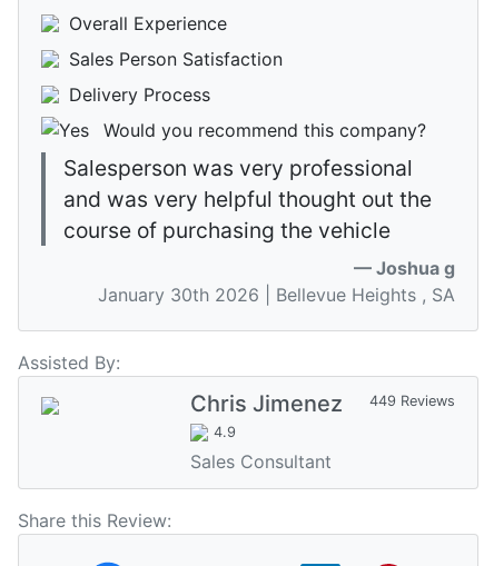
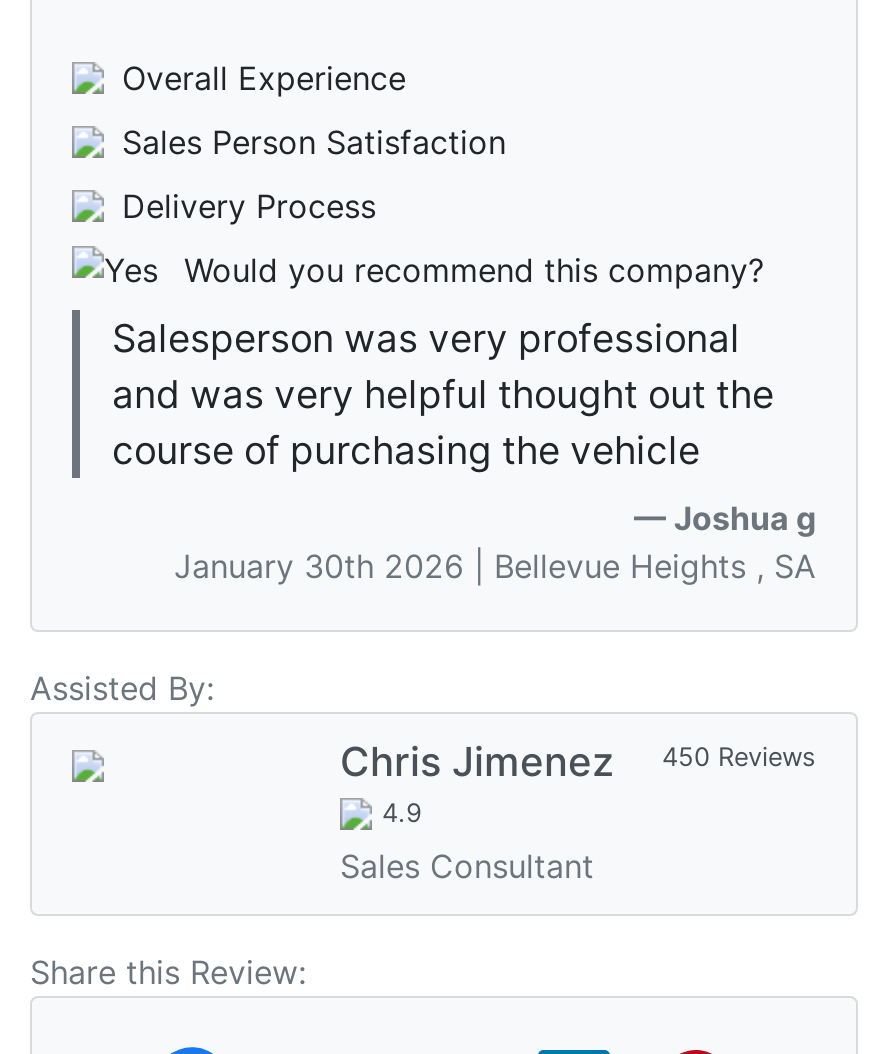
[190,390,455,417] Chris Jimenez 449 Reviews -> [340,738,816,786] Chris Jimenez 450 Reviews

